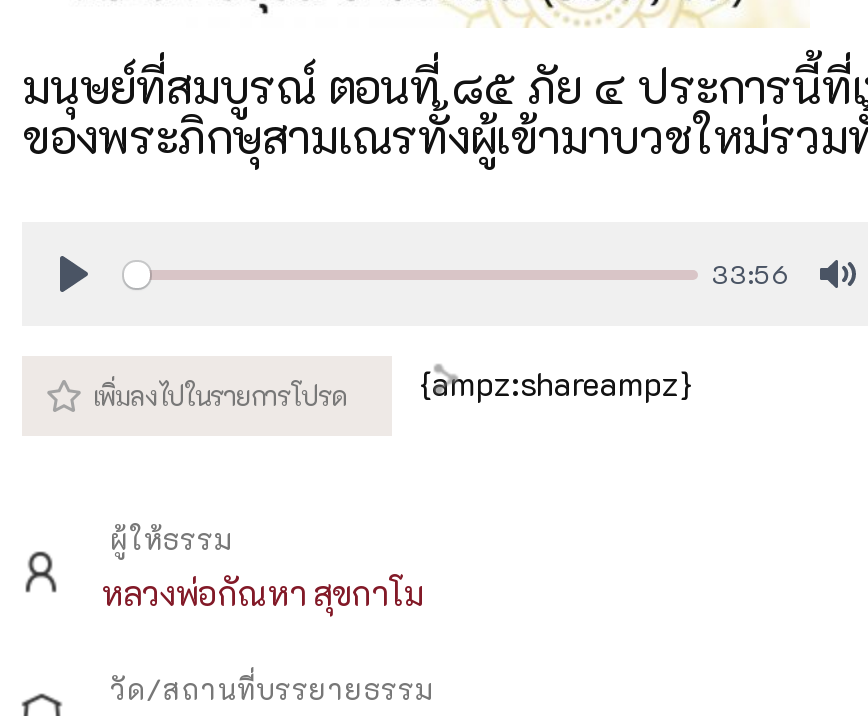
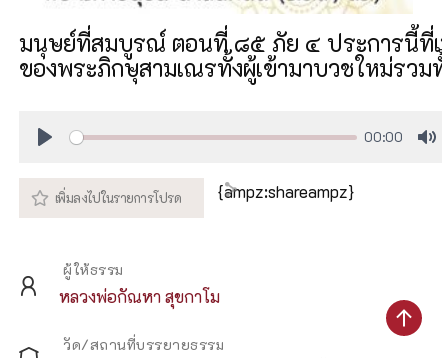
[712,256,790,290] 33:56 -> [364,128,403,145] 00:00
none -> [385,299,423,337] [image]

